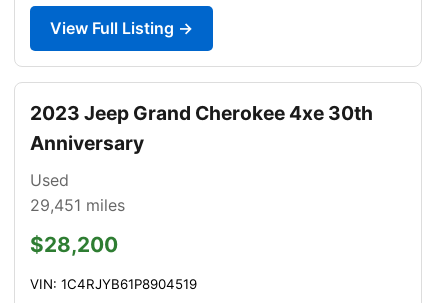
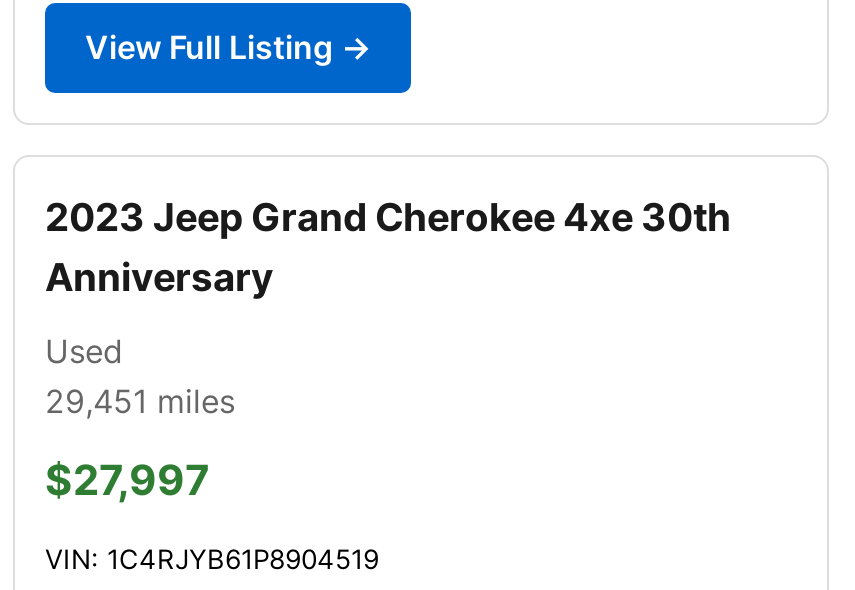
[30,232,118,257] $28,200 -> [45,455,209,505] $27,997

